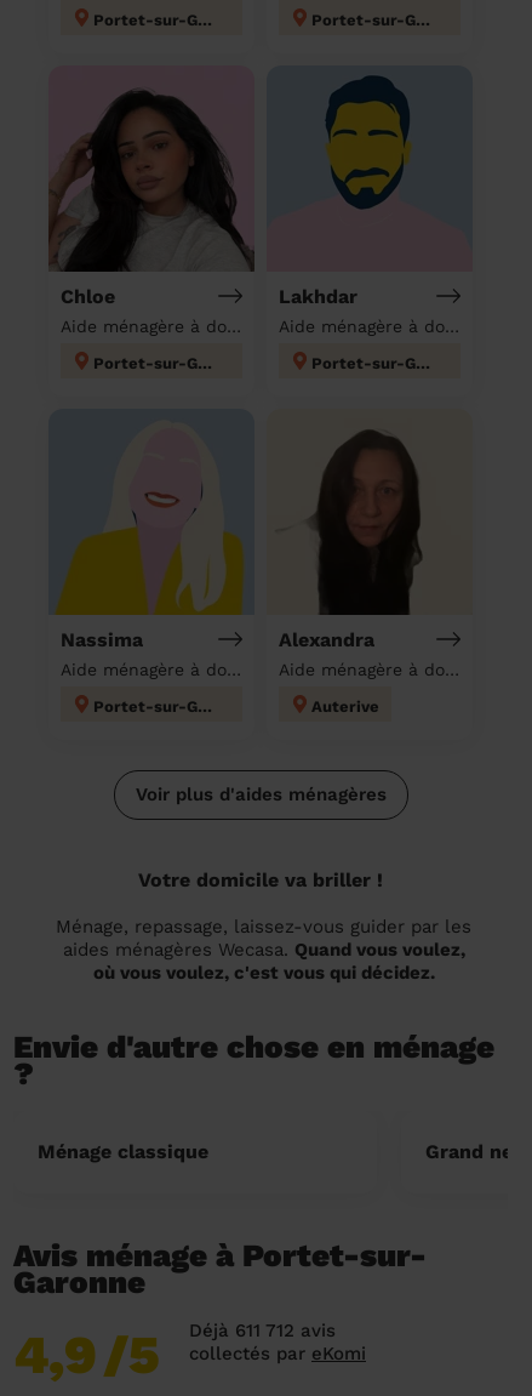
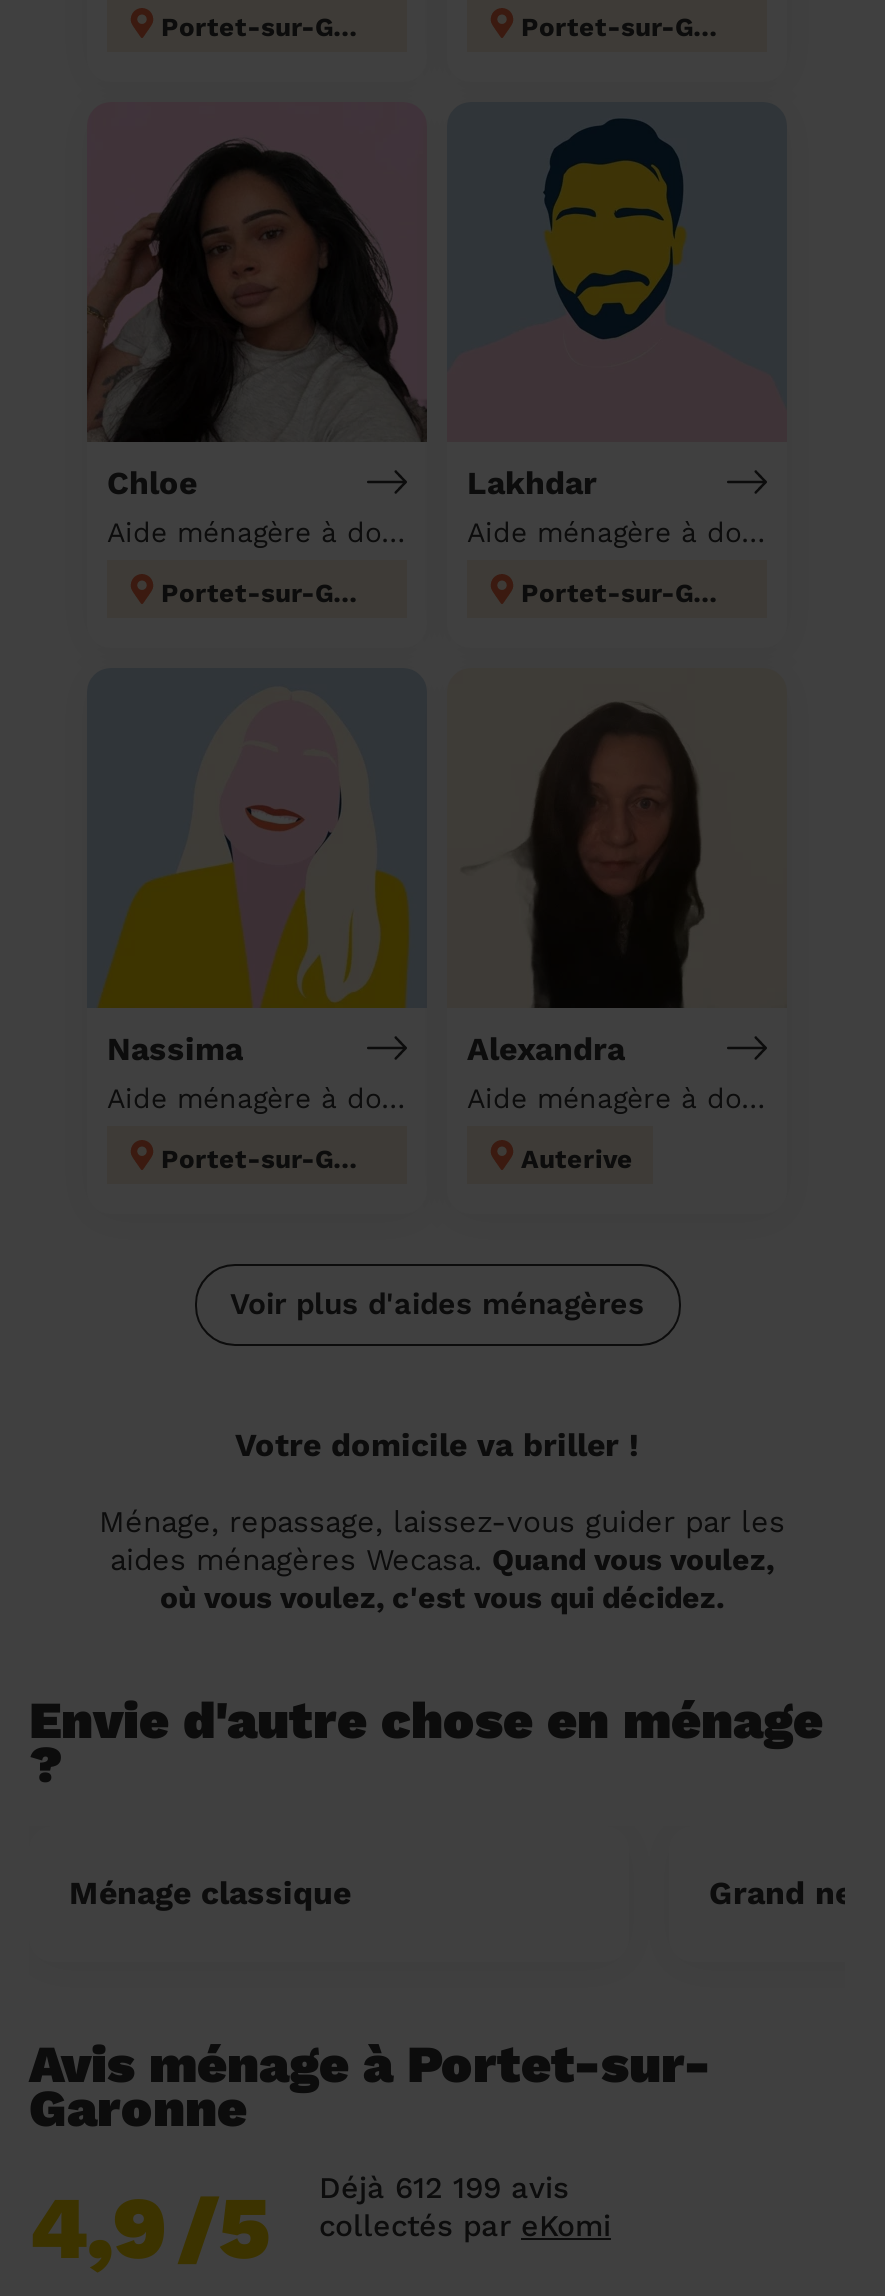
[189,1319,336,1341] Déjà 611 712 avis -> [319,2169,569,2205] Déjà 612 199 avis

